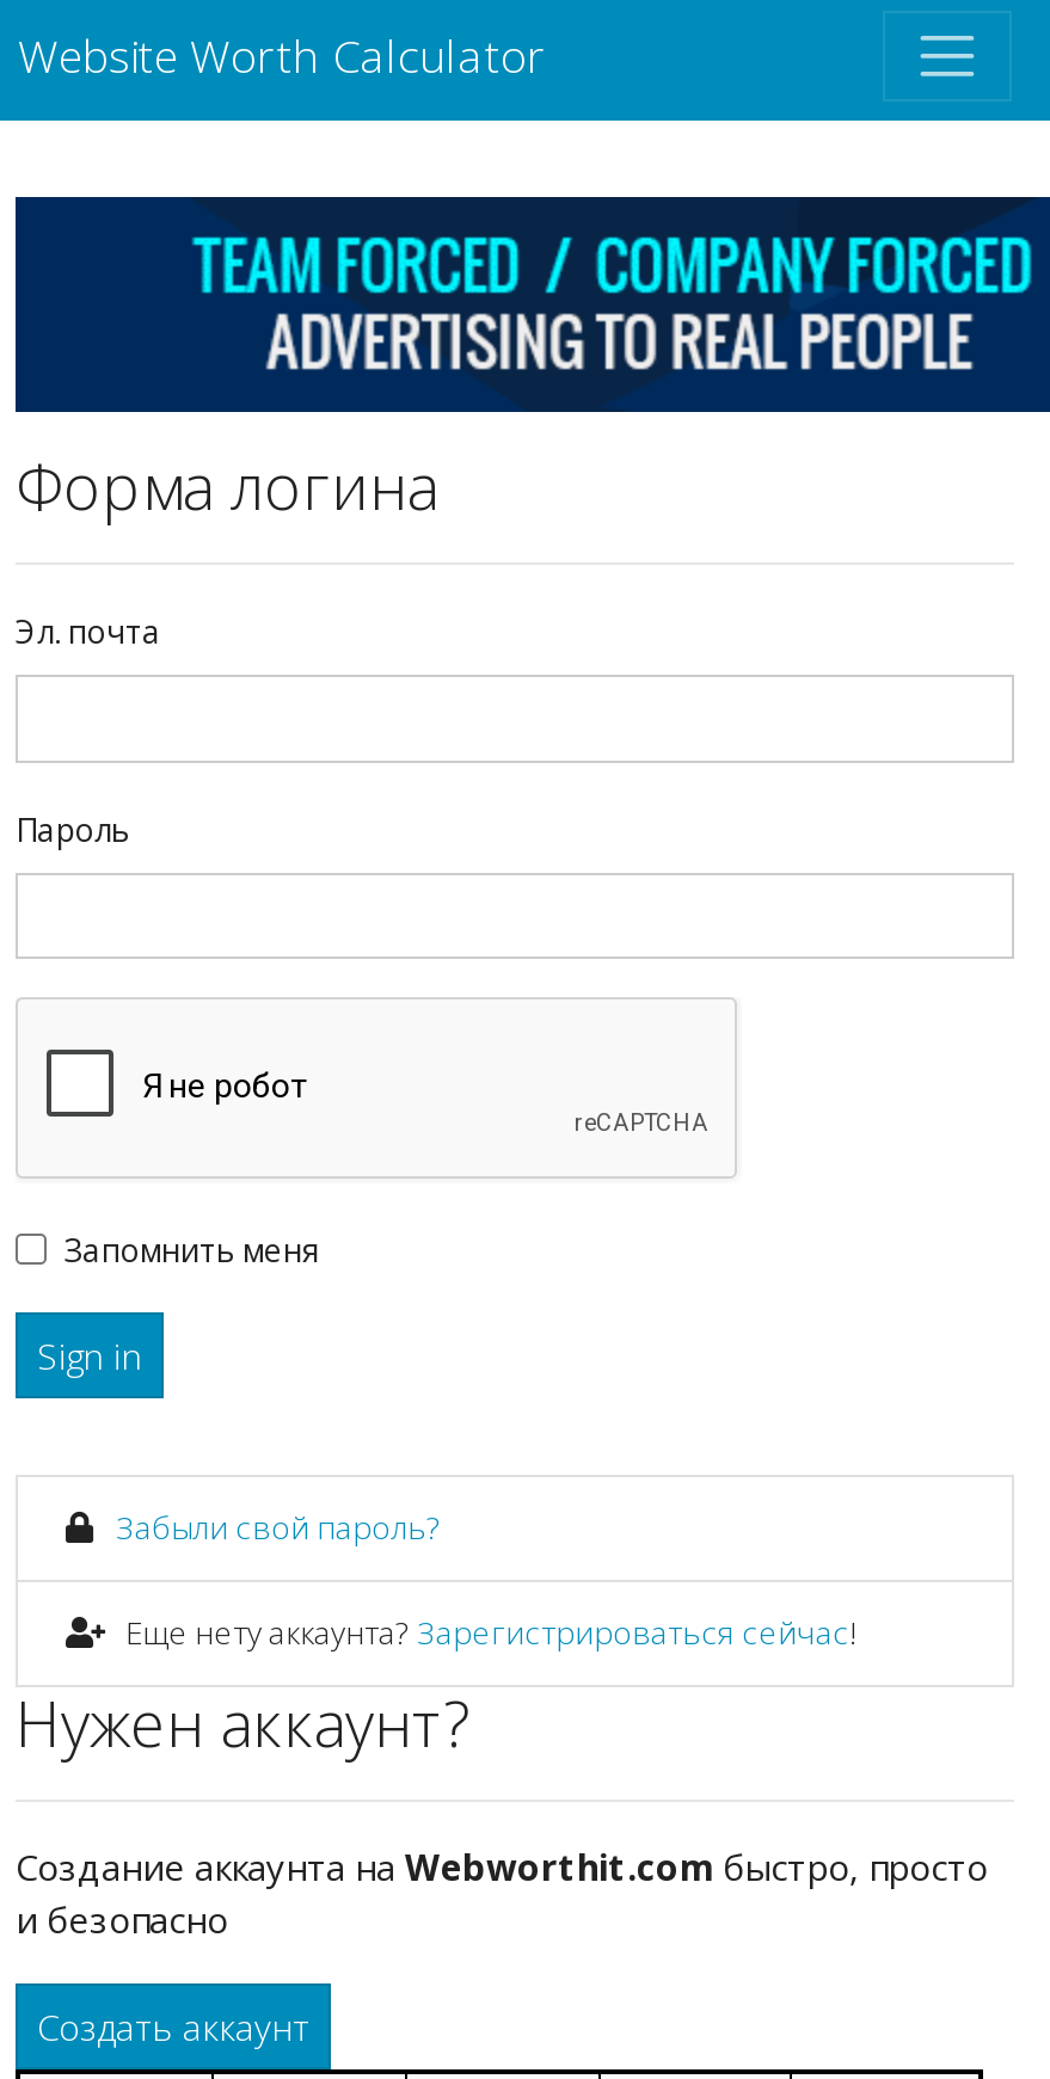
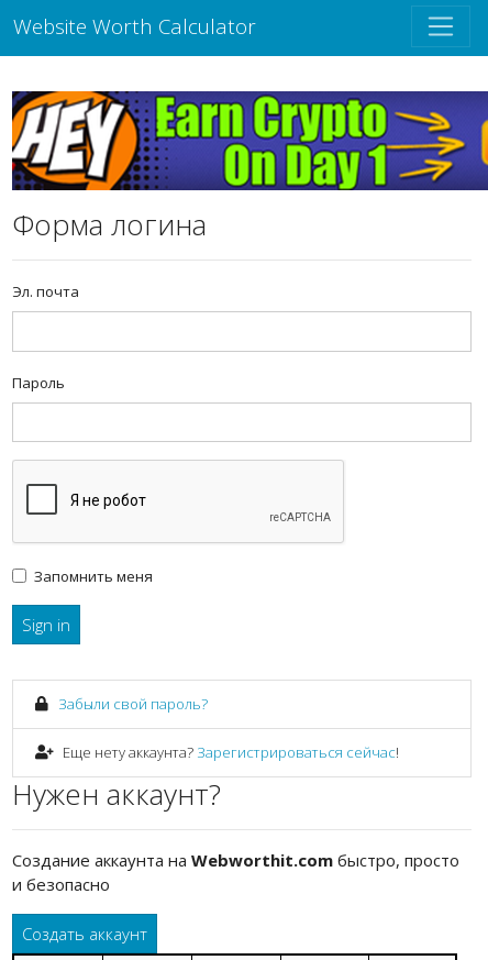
[13,195,1043,414] [image] -> [11,90,485,191] [image]

